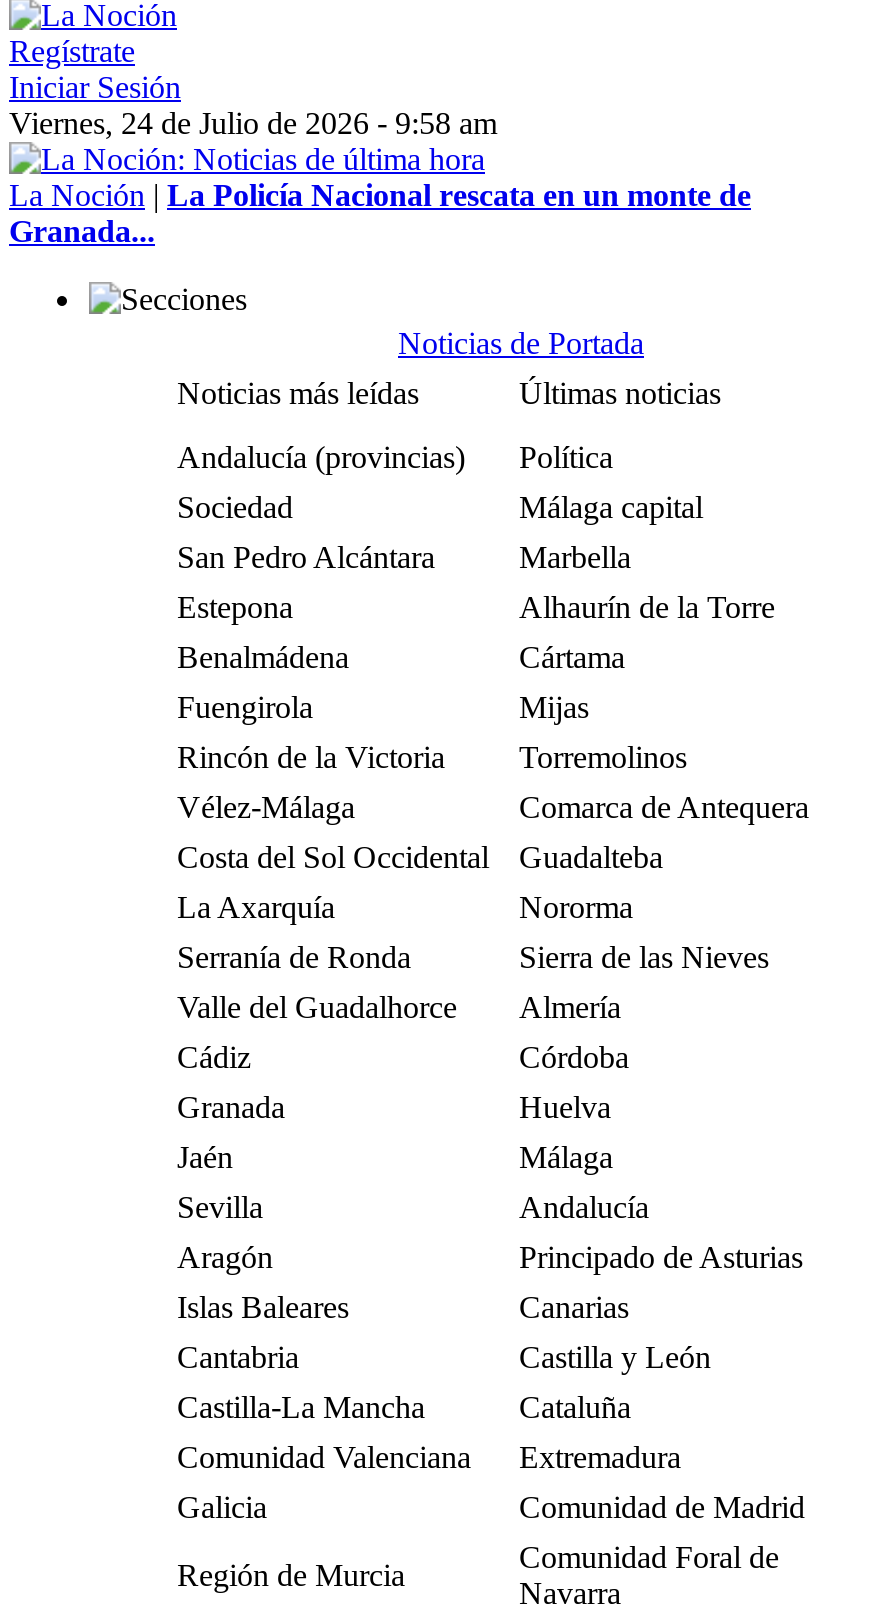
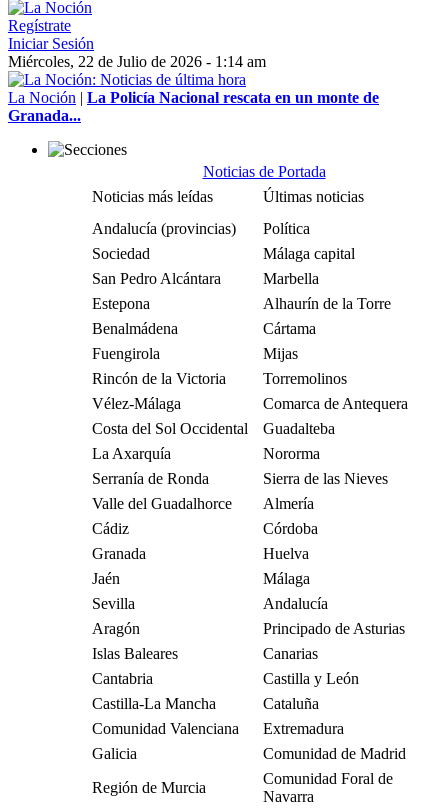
[9,106,497,140] Viernes, 24 de Julio de 2026 - 9:58 am -> [8,53,266,70] Miércoles, 22 de Julio de 2026 - 1:14 am

